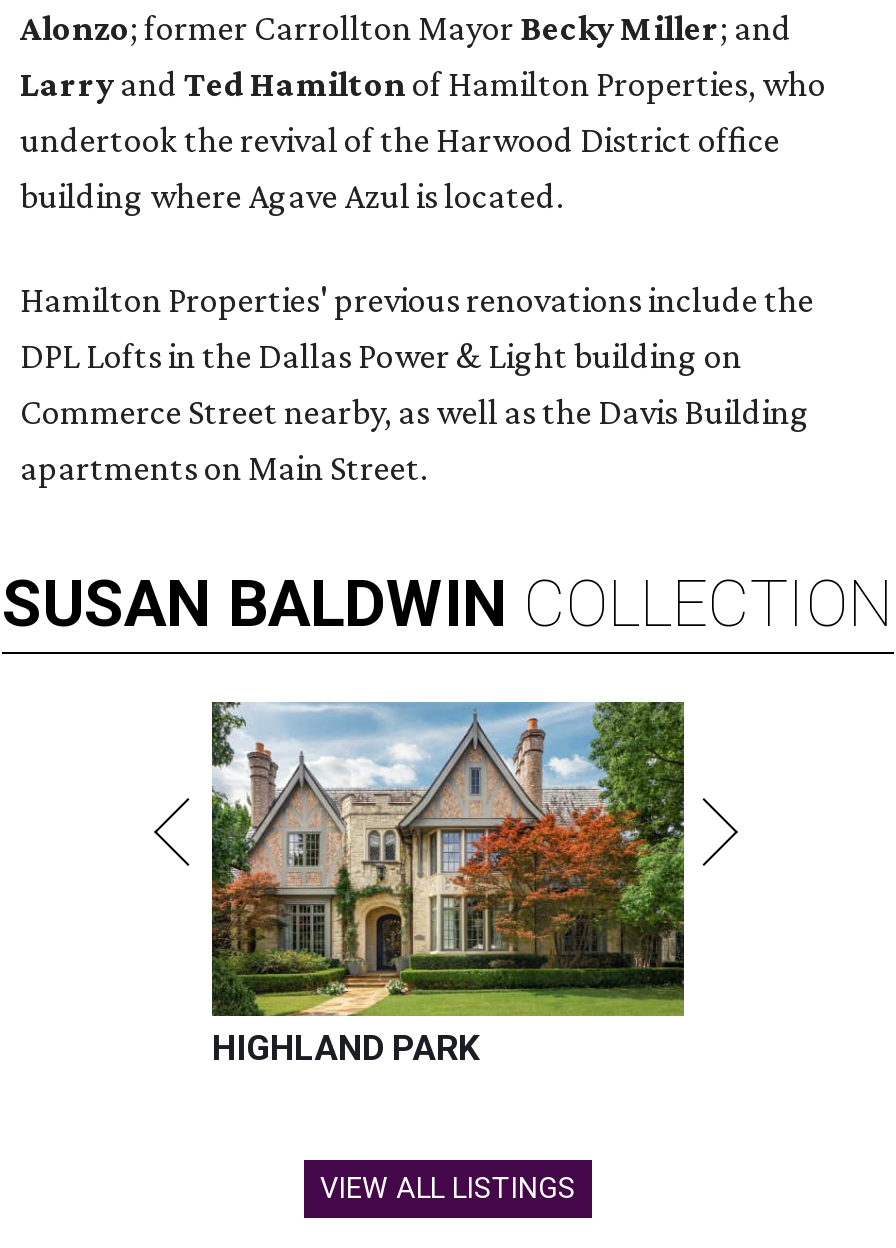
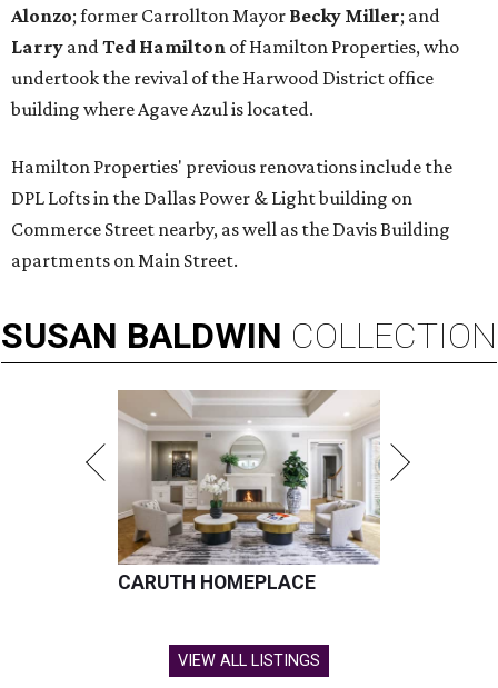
[210,700,686,1068] [image] | HIGHLAND PARK -> [117,389,380,594] [image] | CARUTH HOMEPLACE

